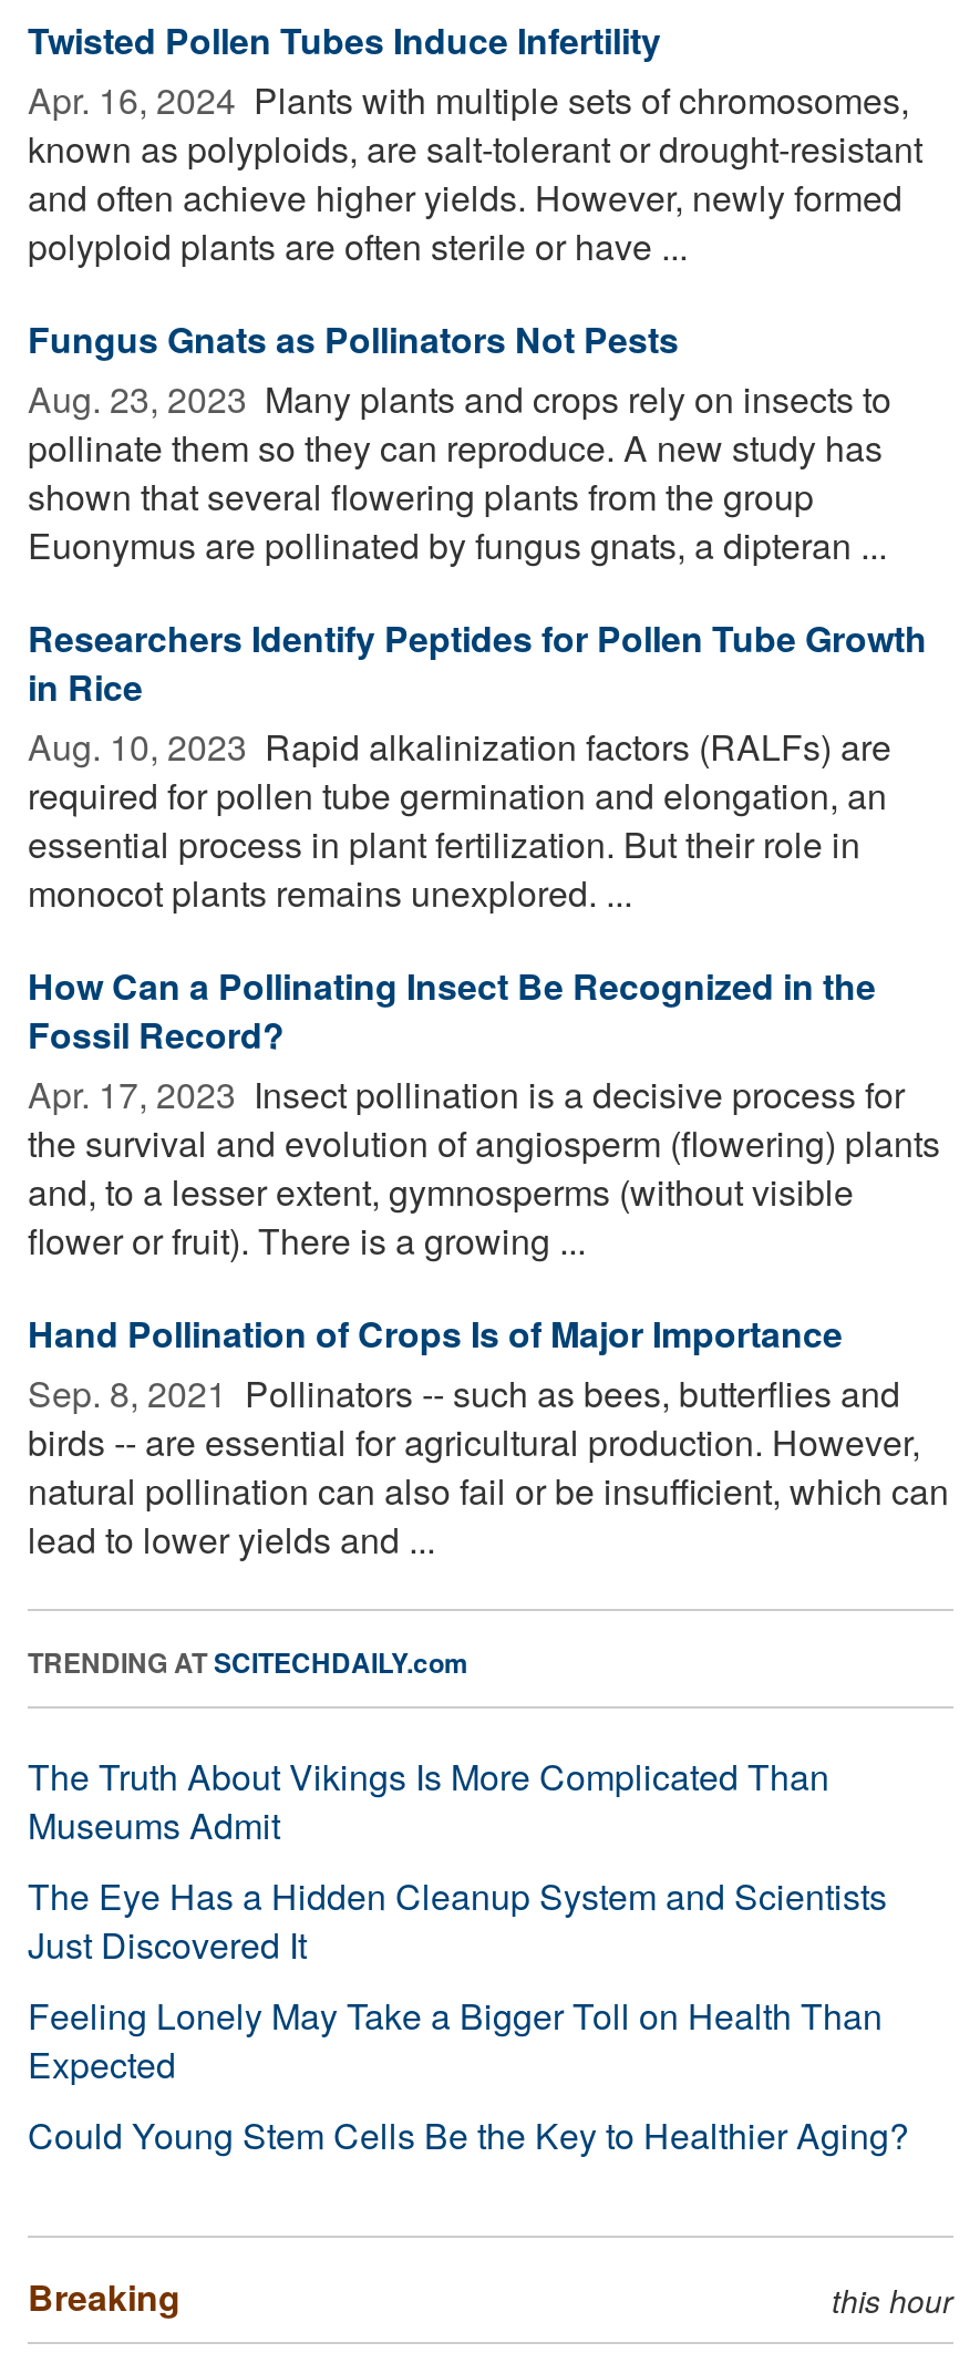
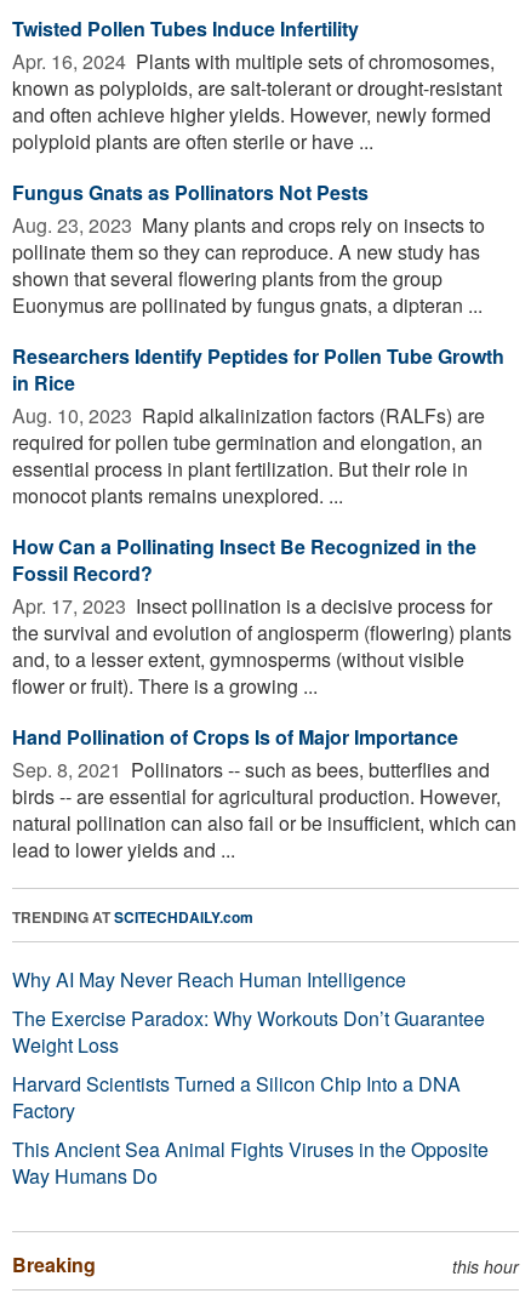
[28,1750,909,2160] The Truth About Vikings Is More Complicated Than | Museums Admit | The Eye Has a Hidden Cleanup System and Scientists | Just Discovered It | Feeling Lonely May Take a Bigger Toll on Health Than | Expected | Could Young Stem Cells Be the Key to Healthier Aging? -> [12,965,489,1190] Why AI May Never Reach Human Intelligence | The Exercise Paradox: Why Workouts Don’t Guarantee | Weight Loss | Harvard Scientists Turned a Silicon Chip Into a DNA | Factory | This Ancient Sea Animal Fights Viruses in the Opposite | Way Humans Do

